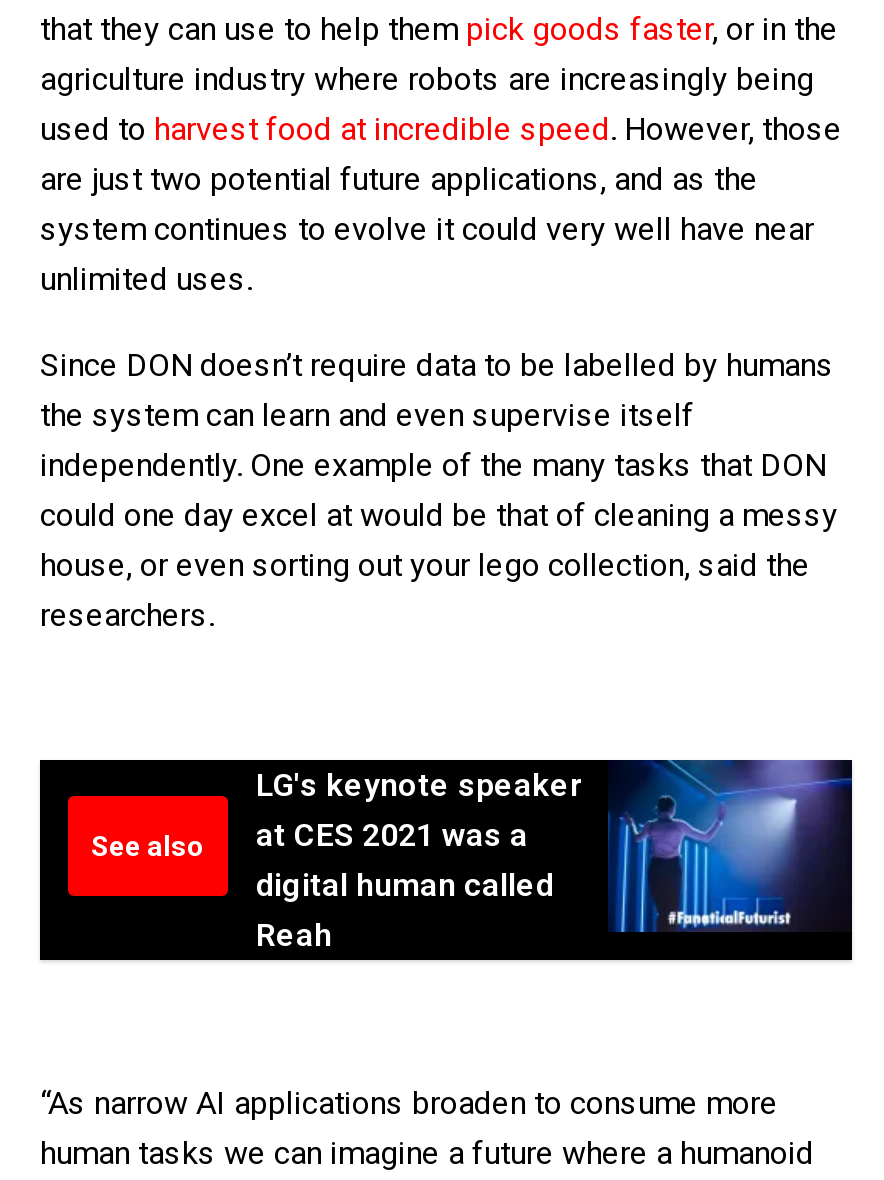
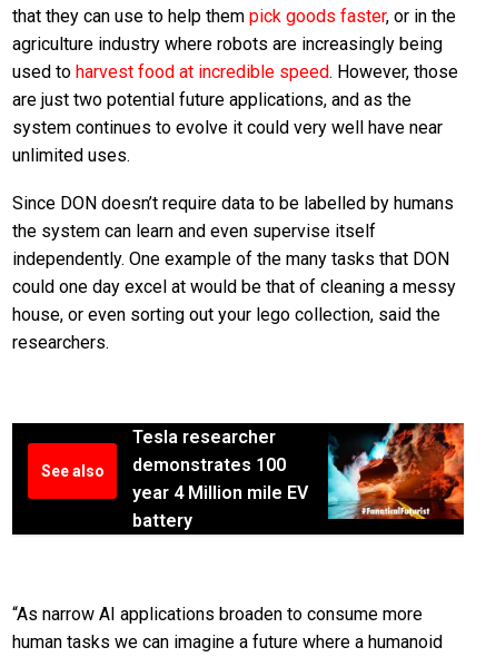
[256,758,854,954] [image] | LG's keynote speaker | at CES 2021 was a | digital human called | Reah -> [132,422,465,531] [image] | Tesla researcher | demonstrates 100 | year 4 Million mile EV | battery

